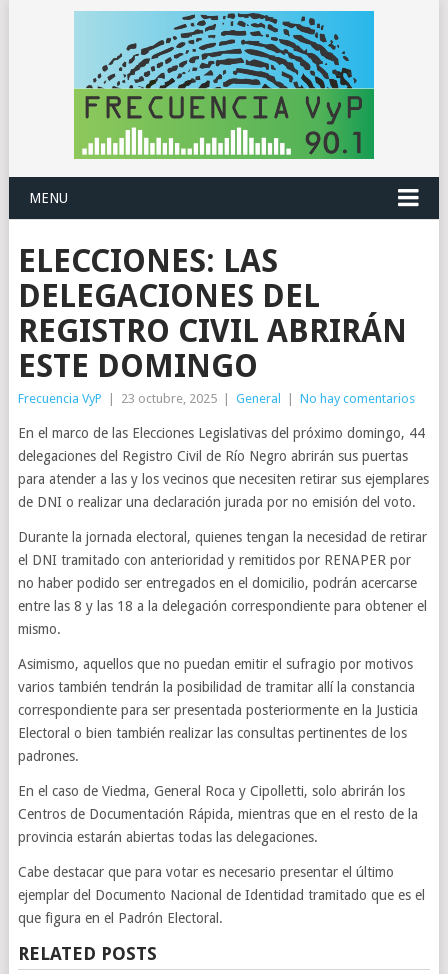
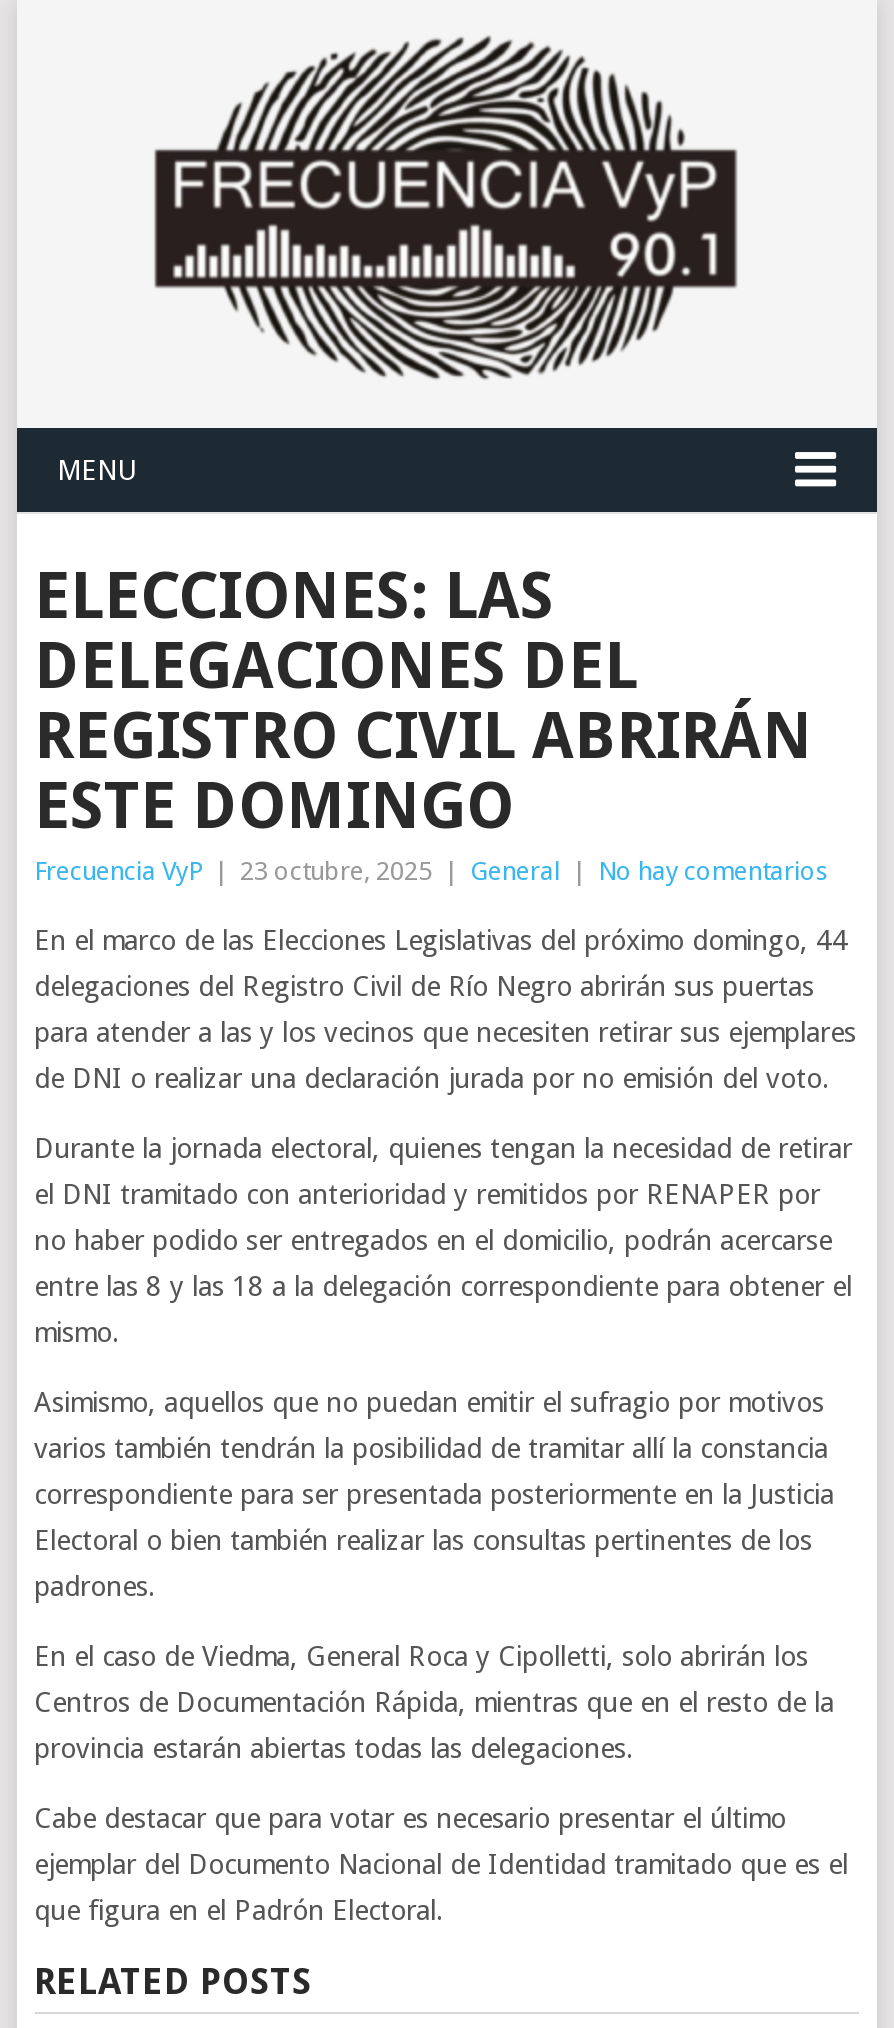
[73,10,375,160] [image] -> [147,34,747,392] [image]

